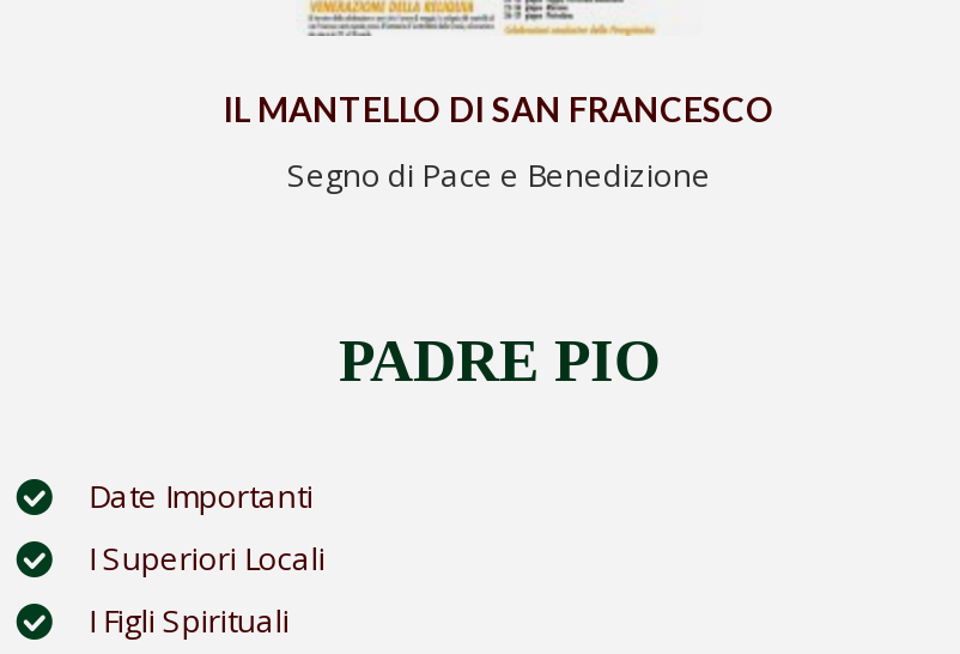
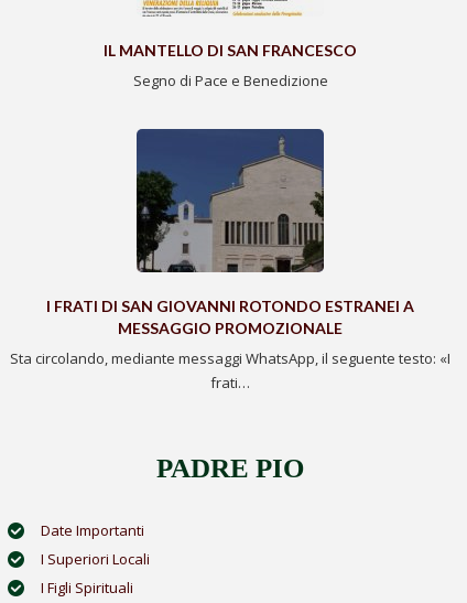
none -> [10,128,450,392] [image] | I FRATI DI SAN GIOVANNI ROTONDO ESTRANEI A | MESSAGGIO PROMOZIONALE | Sta circolando, mediante messaggi WhatsApp, il seguente testo: «I | frati…

